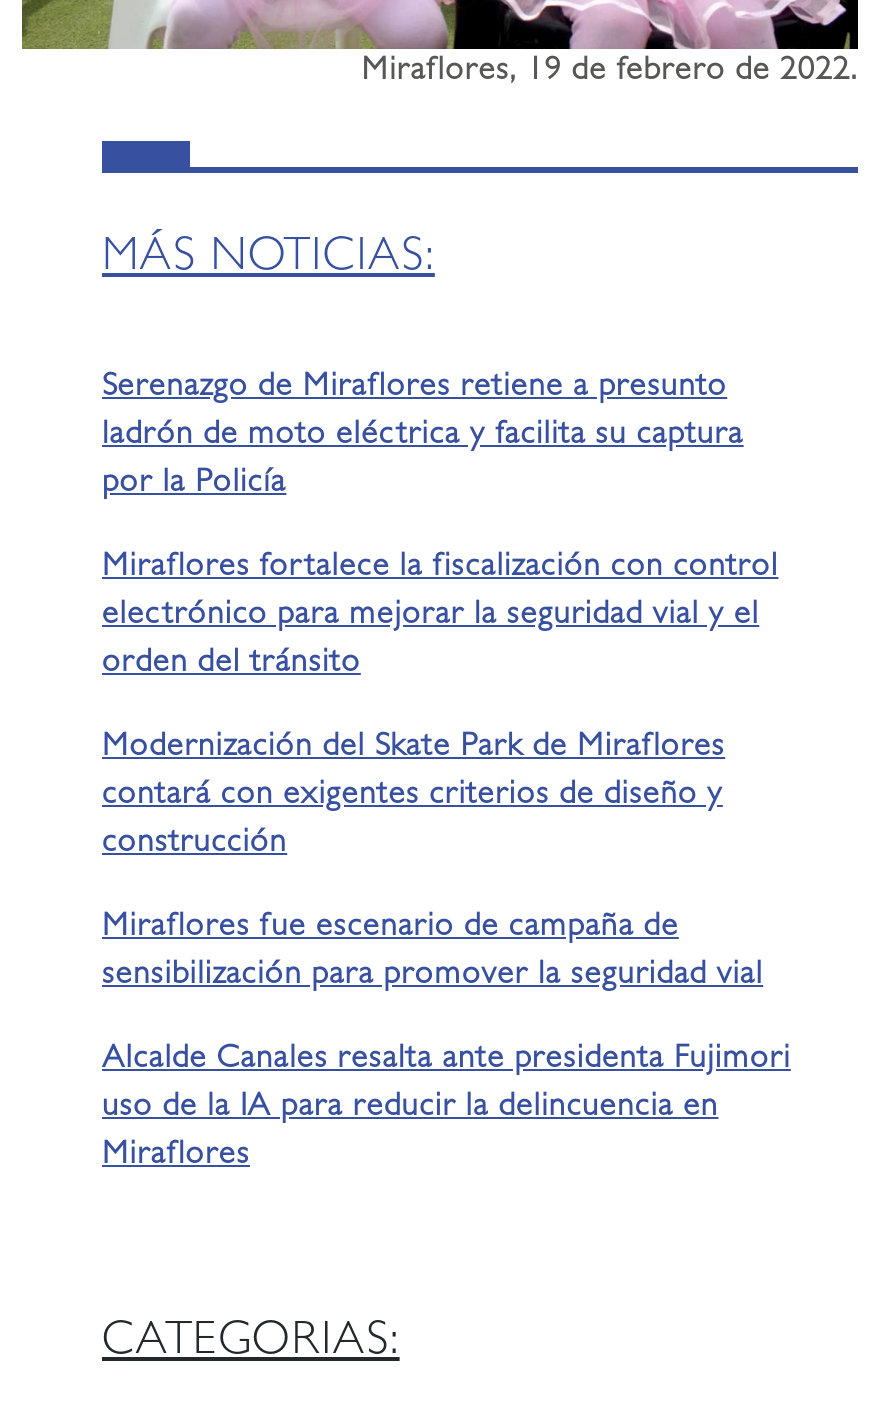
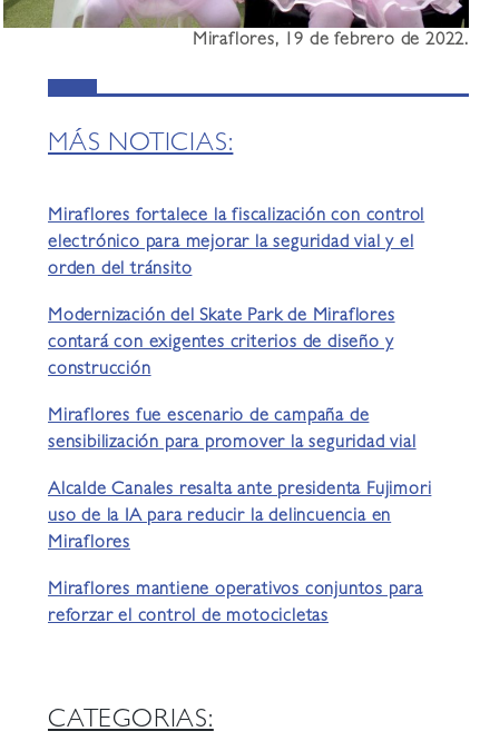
[102,373,744,501] Serenazgo de Miraflores retiene a presunto | ladrón de moto eléctrica y facilita su captura | por la Policía -> none
moved [102,553,791,1173] -> [48,208,431,553]: Miraflores fortalece la fiscalización con control | electrónico para mejorar la seguridad vial y el | orden del tránsito | ... | uso de la IA para reducir la delincuencia en | Miraflores
none -> [48,582,423,626] Miraflores mantiene operativos conjuntos para | reforzar el control de motocicletas

